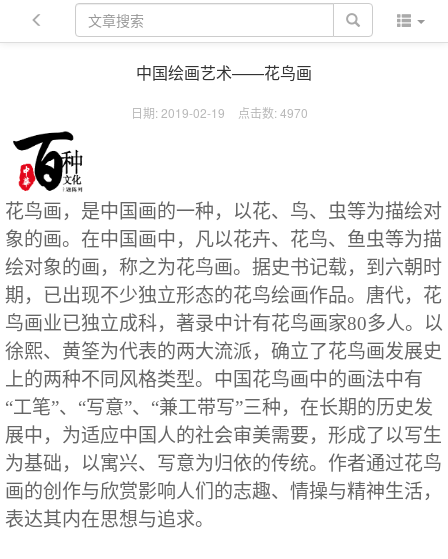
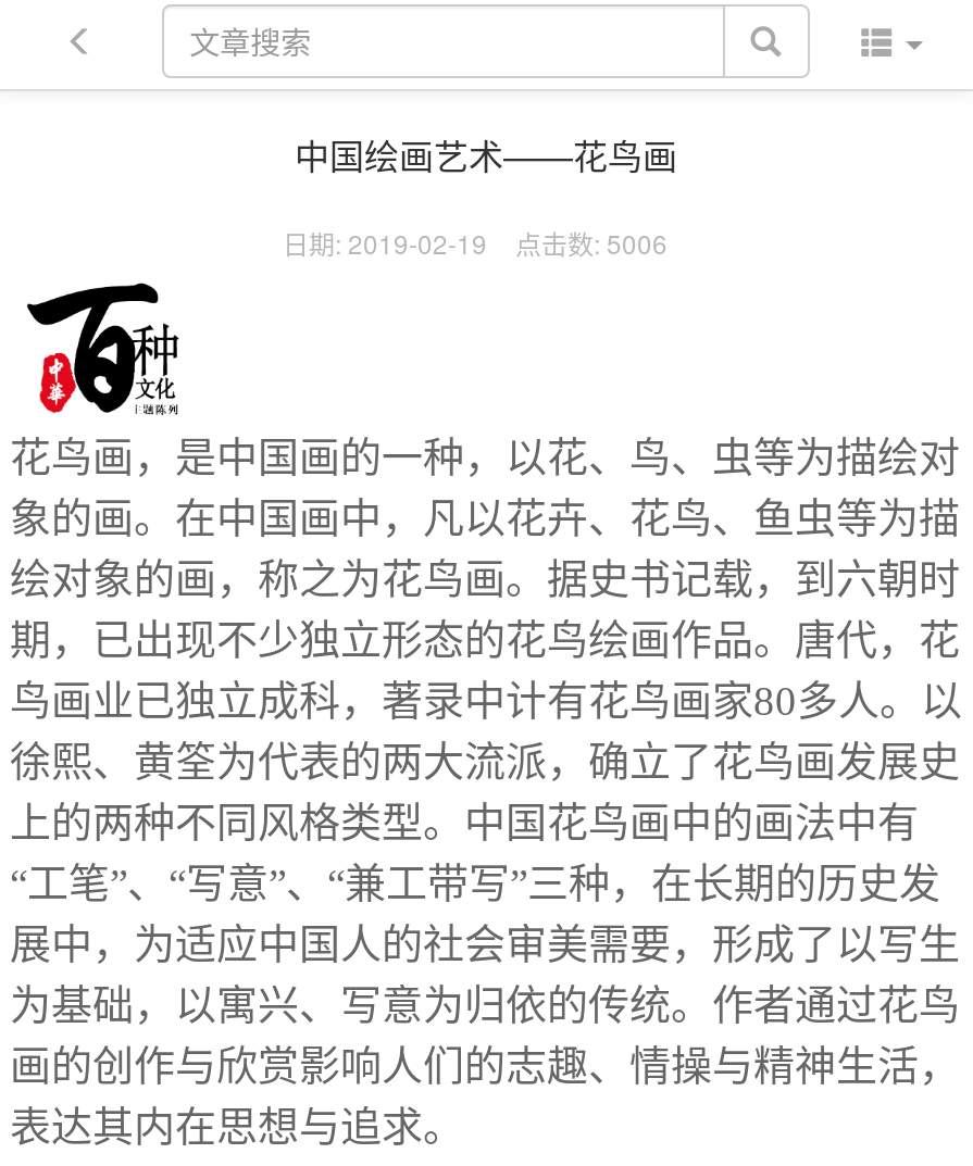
[130,104,307,121] 日期: 2019-02-19 点击数: 4970 -> [283,224,668,261] 日期: 2019-02-19 点击数: 5006

